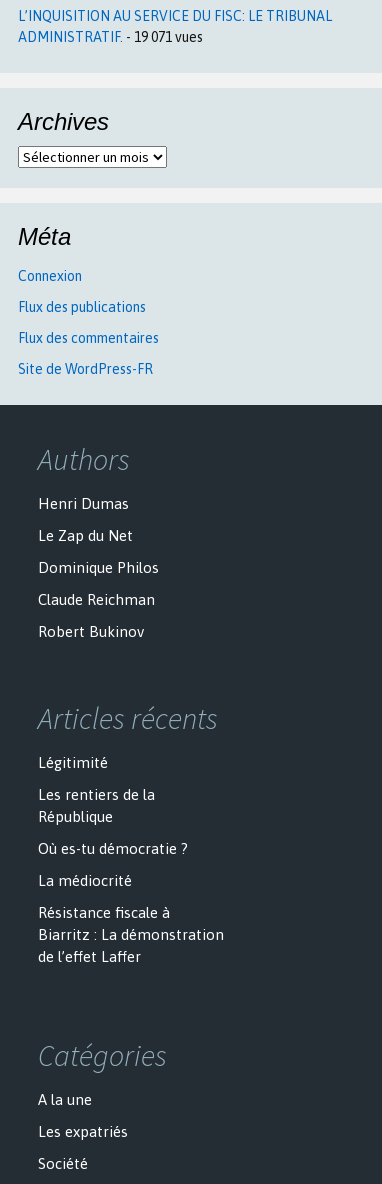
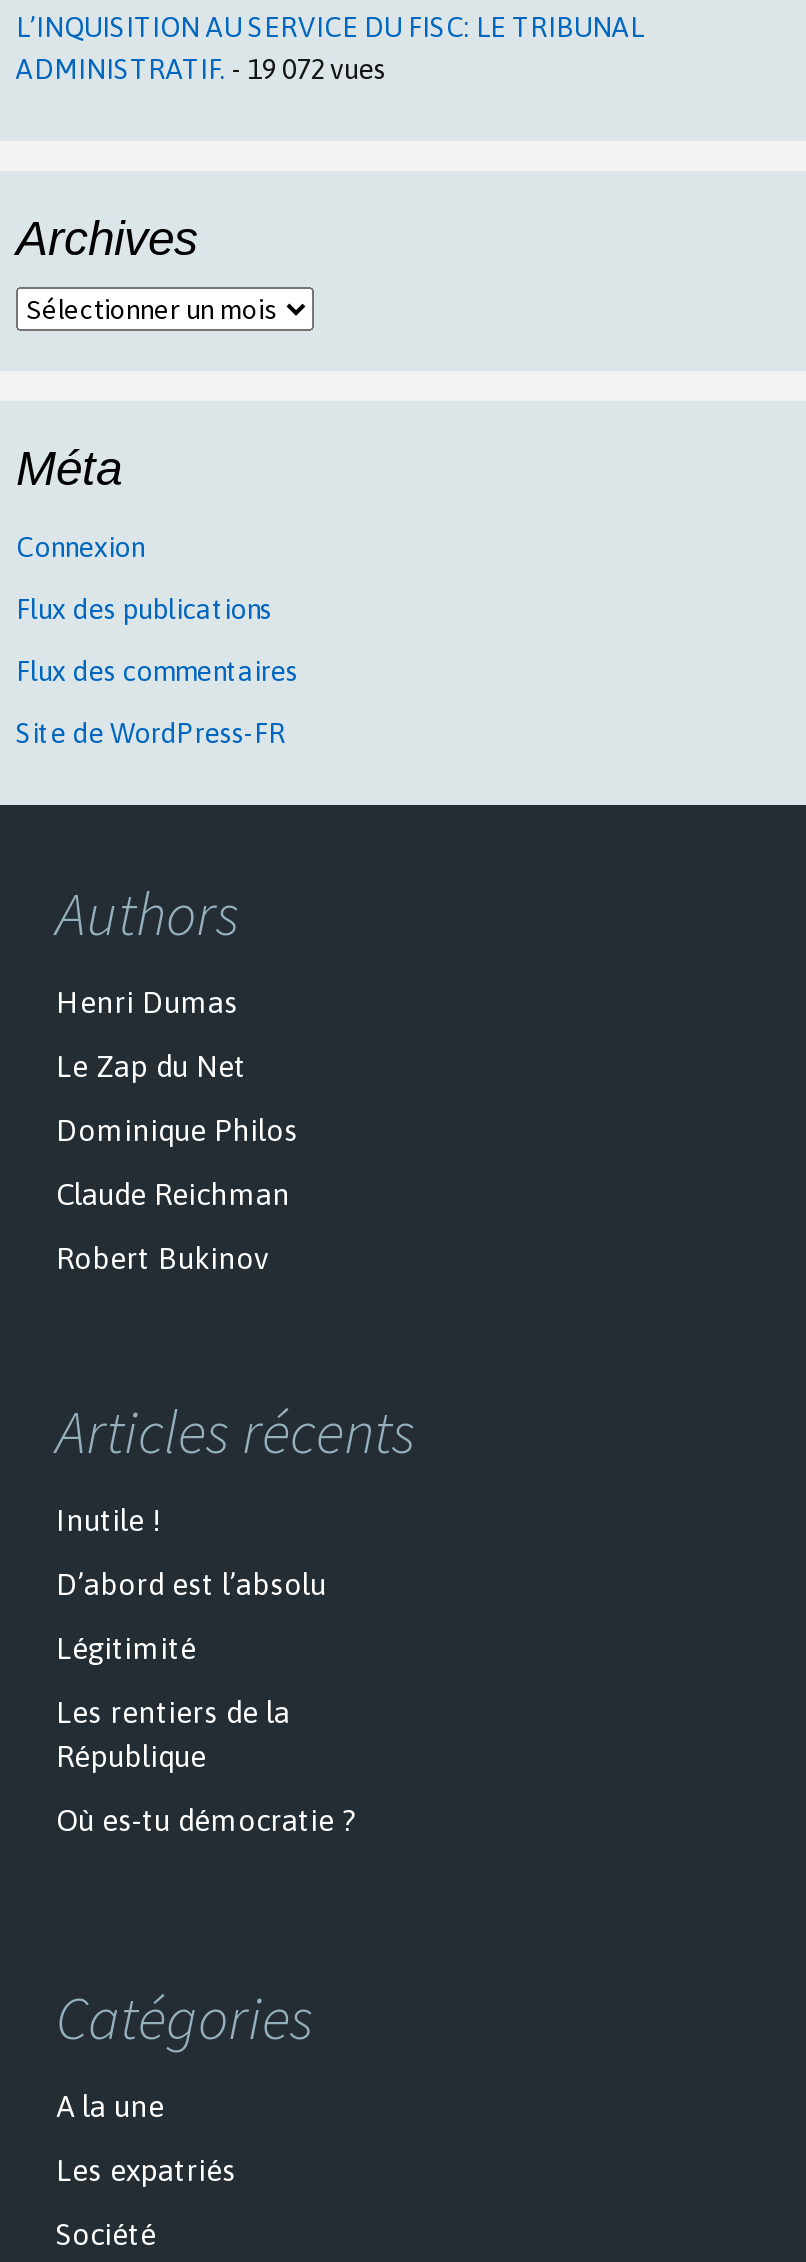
[18,29,203,45] ADMINISTRATIF. - 19 071 vues -> [16,53,386,85] ADMINISTRATIF. - 19 072 vues
none -> [56,1503,326,1601] Inutile ! | D’abord est l’absolu
moved [38,754,188,857] -> [56,1631,356,1837]: Légitimité | Les rentiers de la | République | Où es-tu démocratie ?
[38,872,224,965] La médiocrité | Résistance fiscale à | Biarritz : La démonstration | de l’effet Laffer -> none

